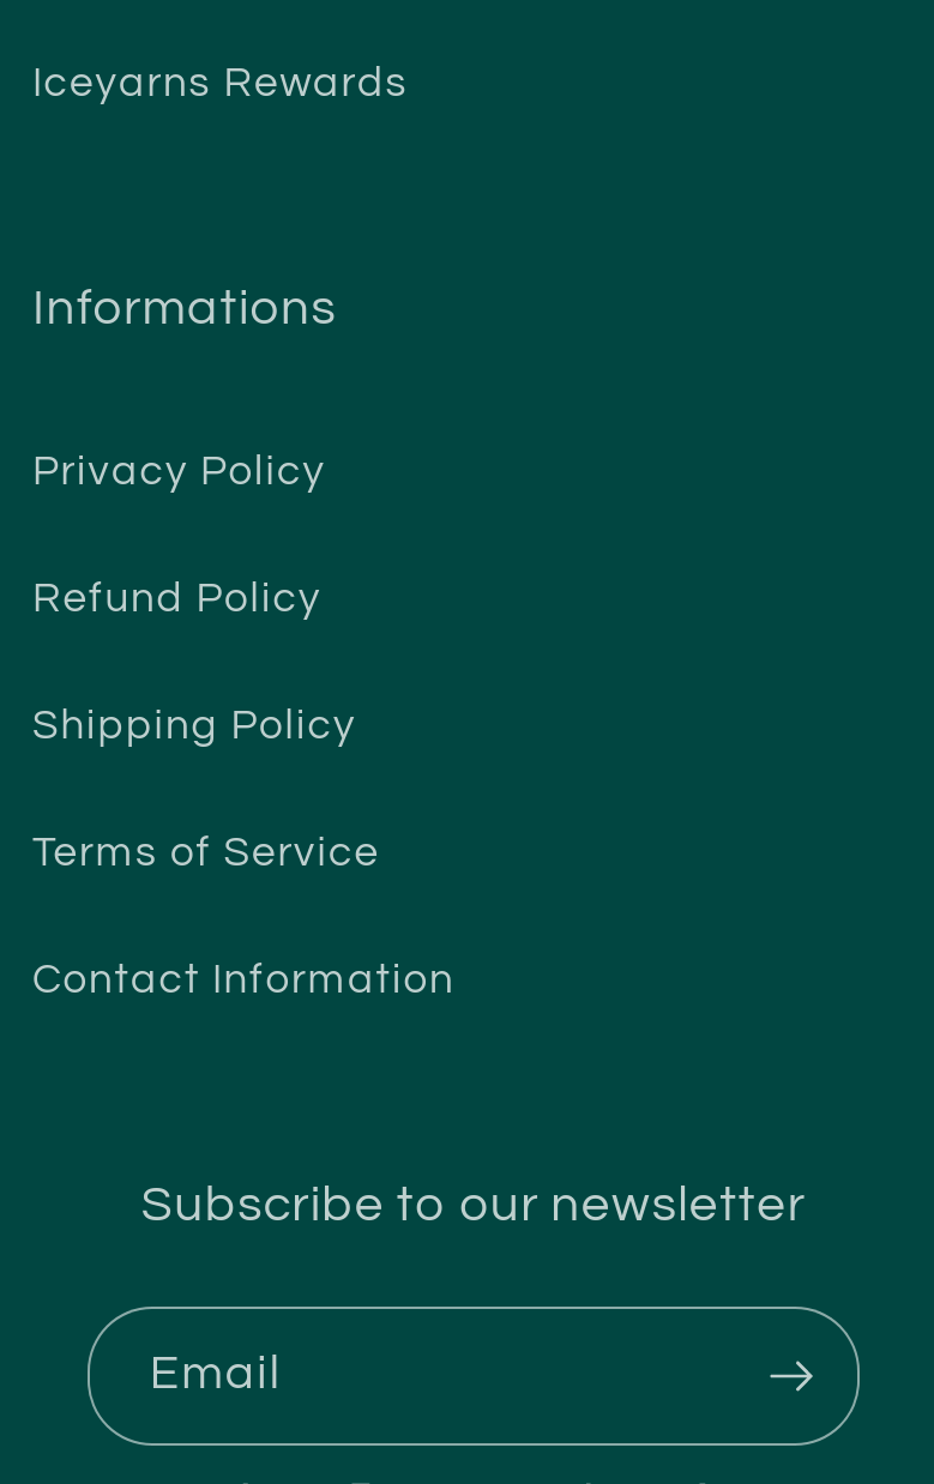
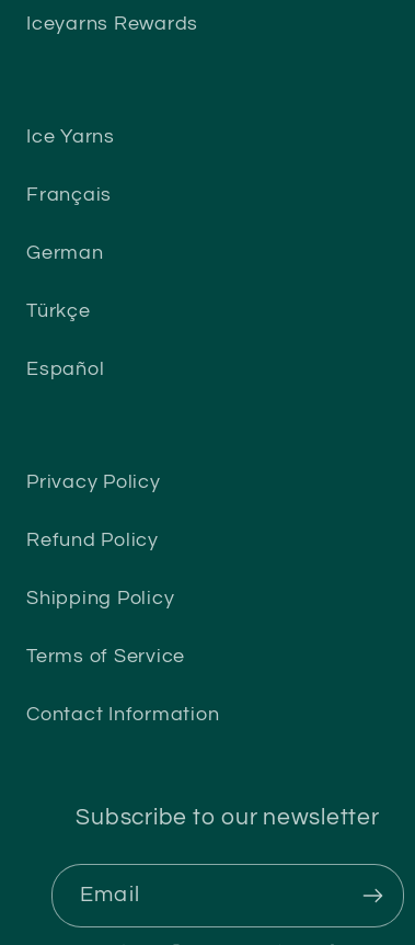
[32,282,337,333] Informations -> [26,127,115,380] Ice Yarns | Français | German | Türkçe | Español

